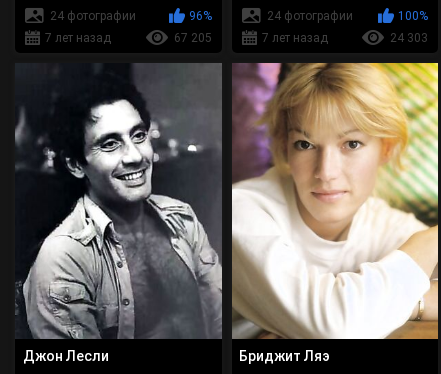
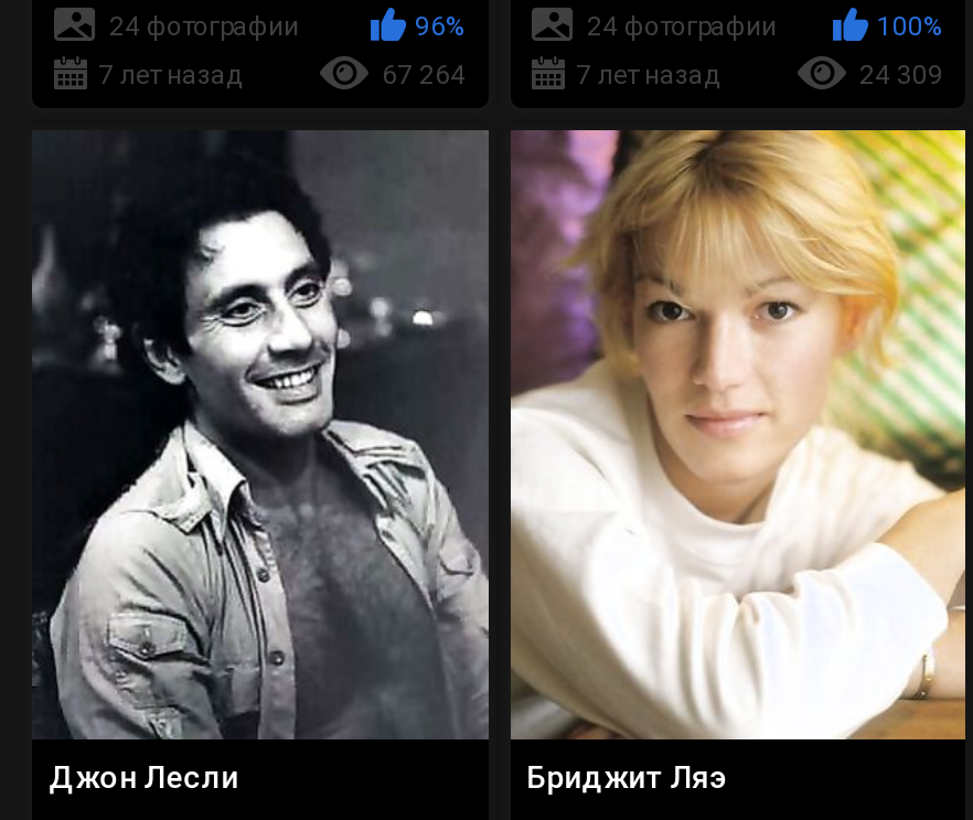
[173,31,211,45] 67 205 -> [382,60,466,91] 67 264
[390,31,428,45] 24 303 -> [859,60,943,91] 24 309

